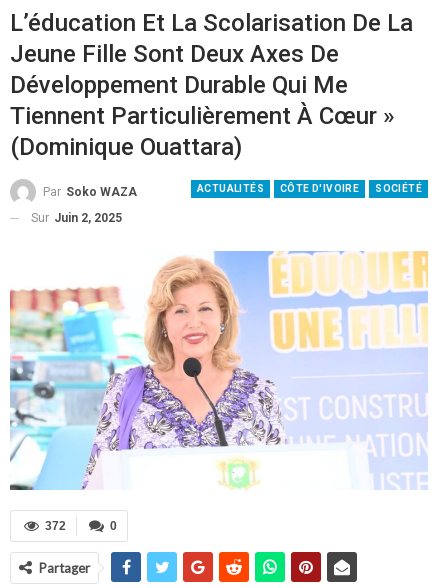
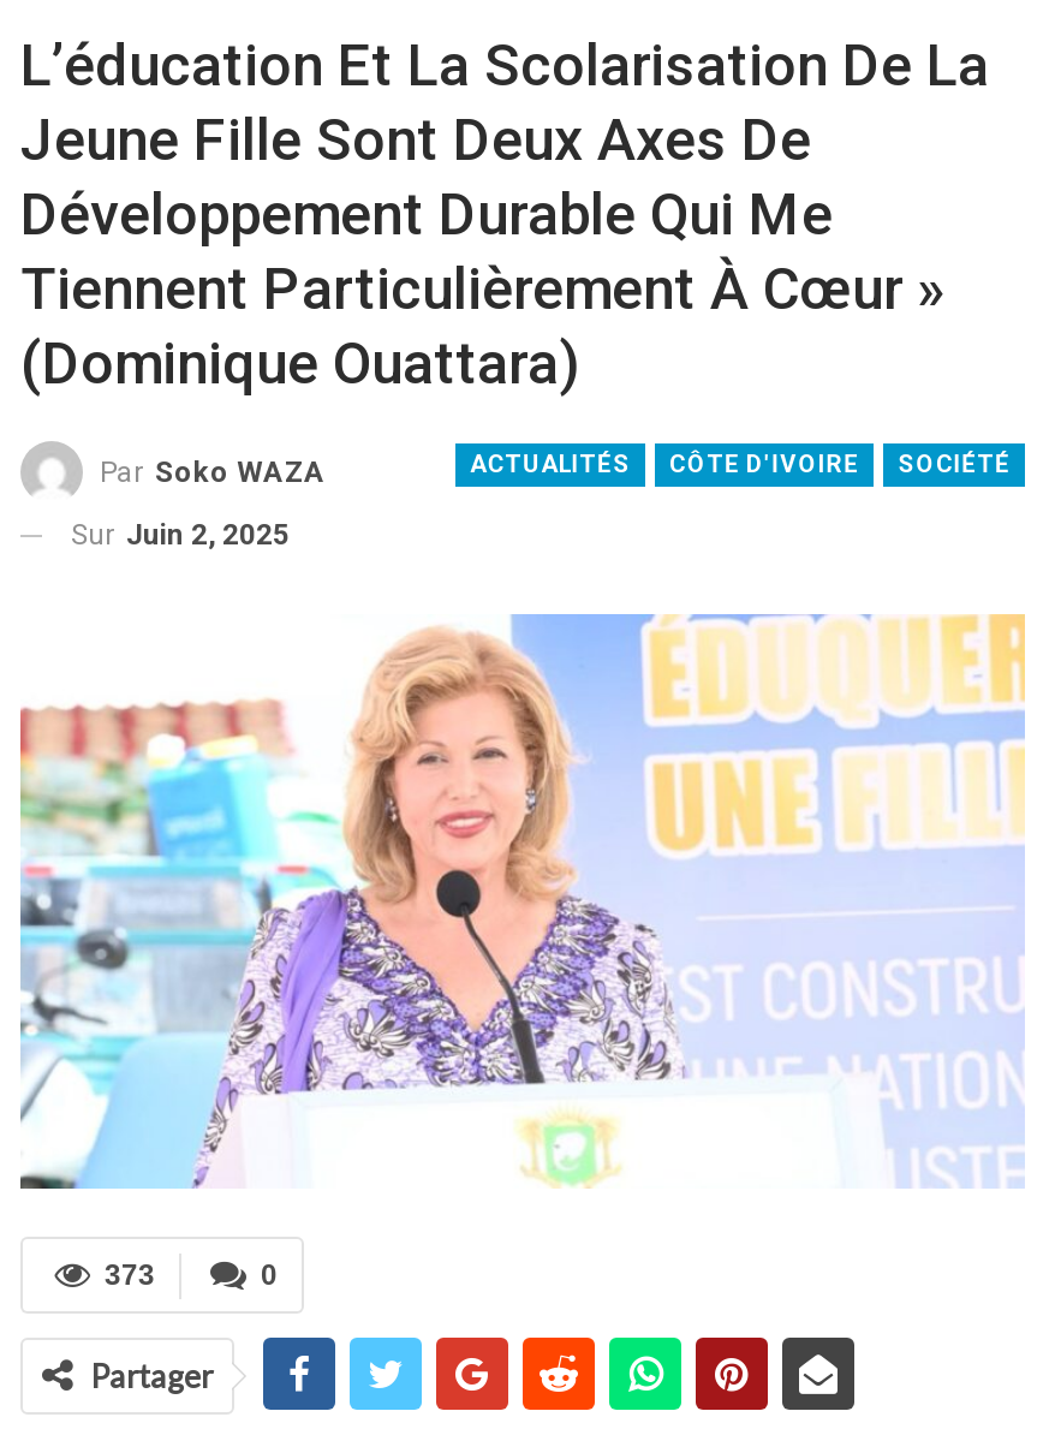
[45,519,66,533] 372 -> [105,1260,155,1293] 373

